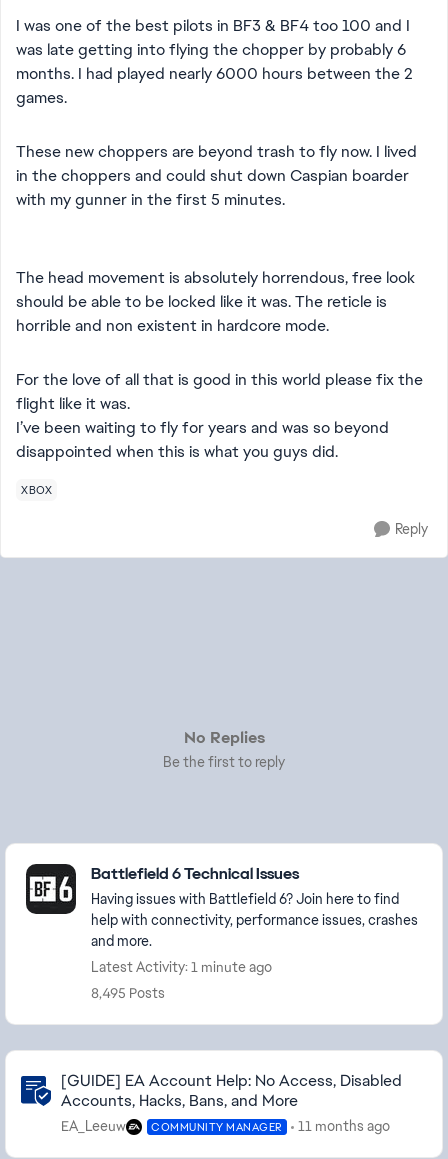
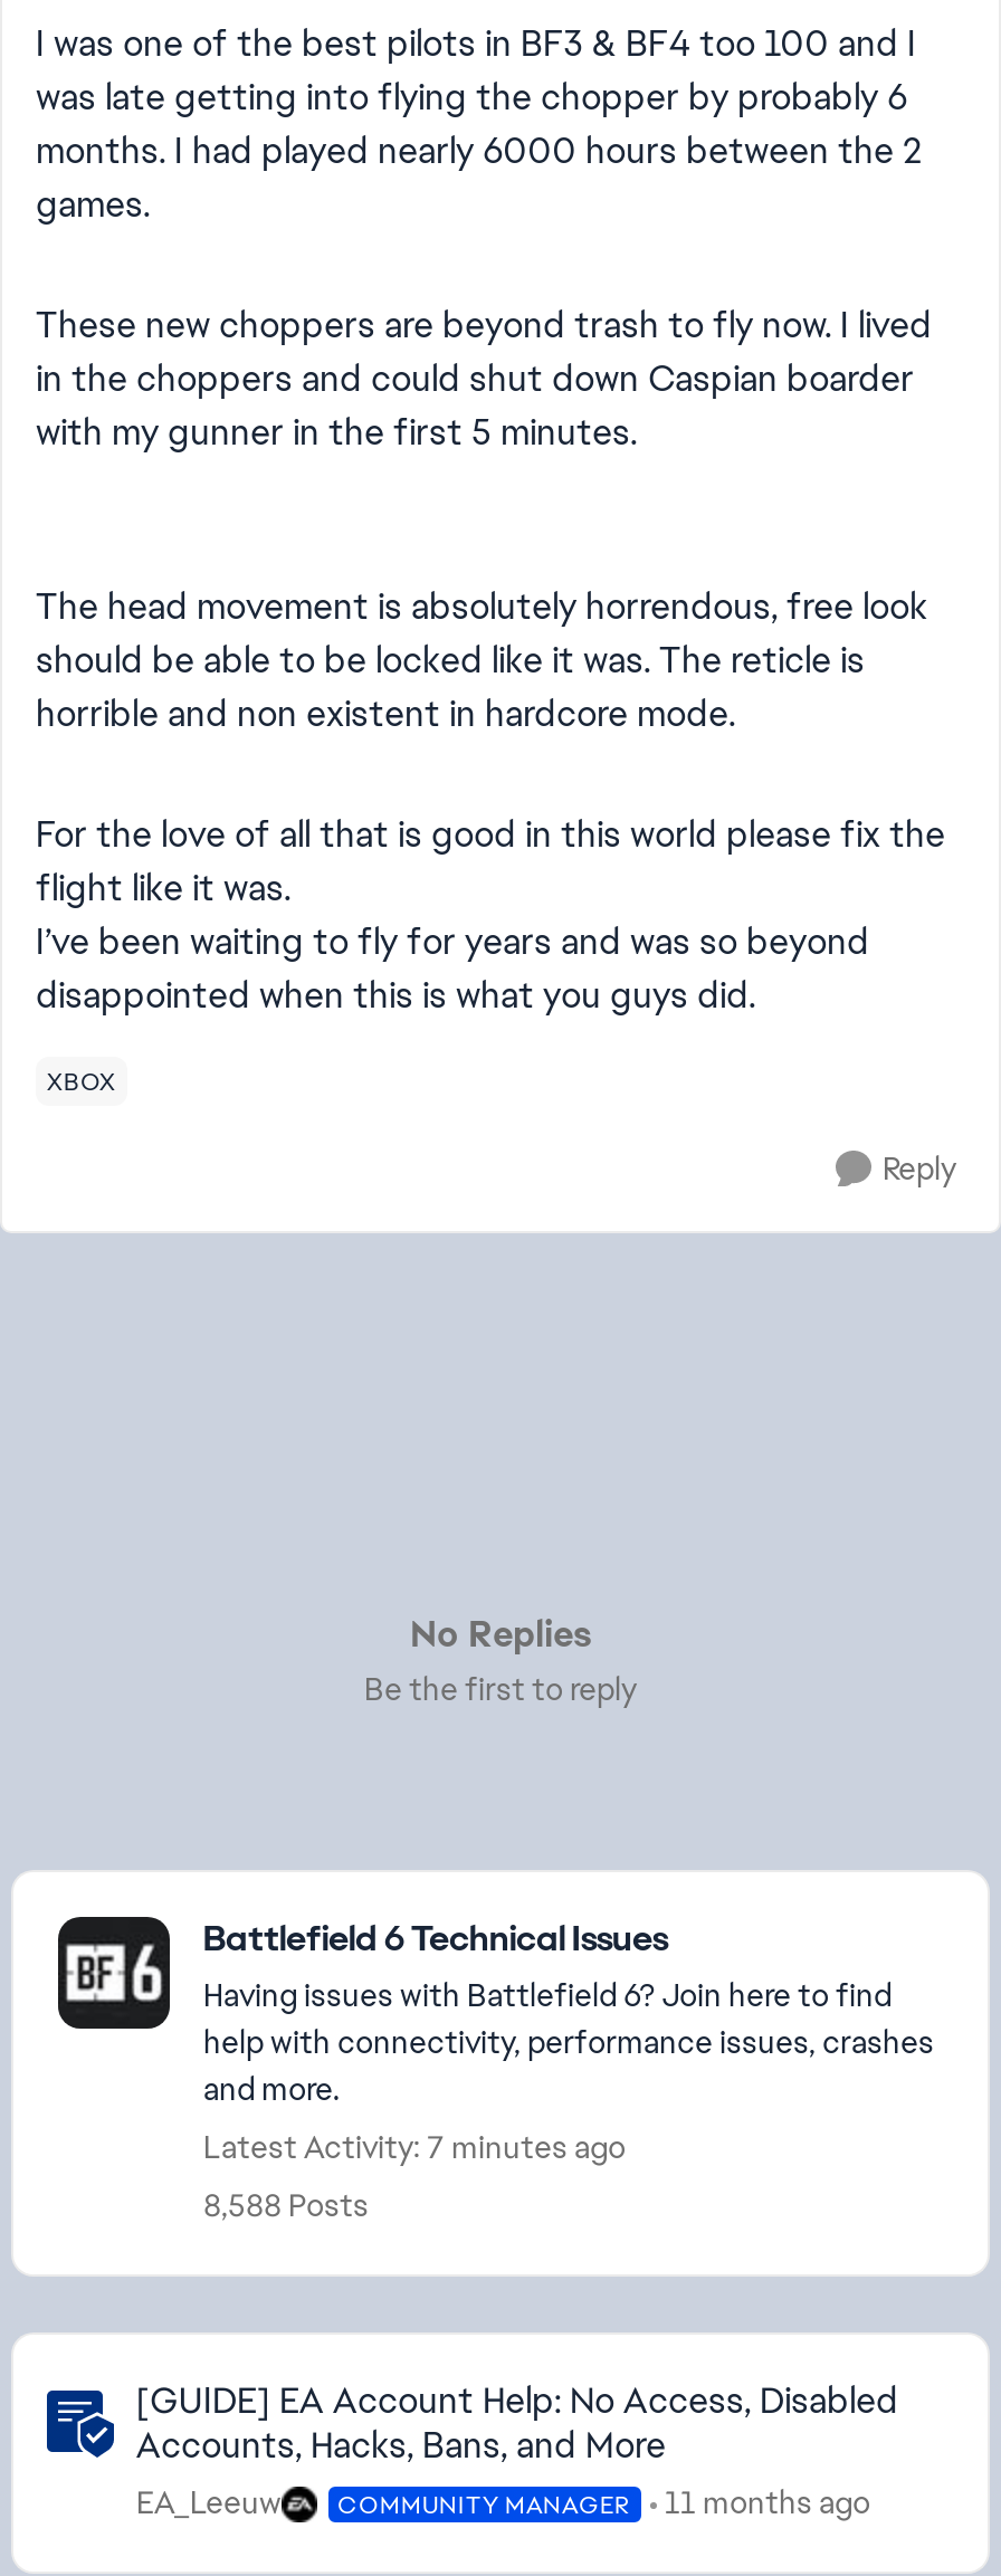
[91,958,272,976] Latest Activity: 1 minute ago -> [203,2127,626,2167] Latest Activity: 7 minutes ago
[91,984,165,1002] 8,495 Posts -> [203,2185,369,2225] 8,588 Posts

